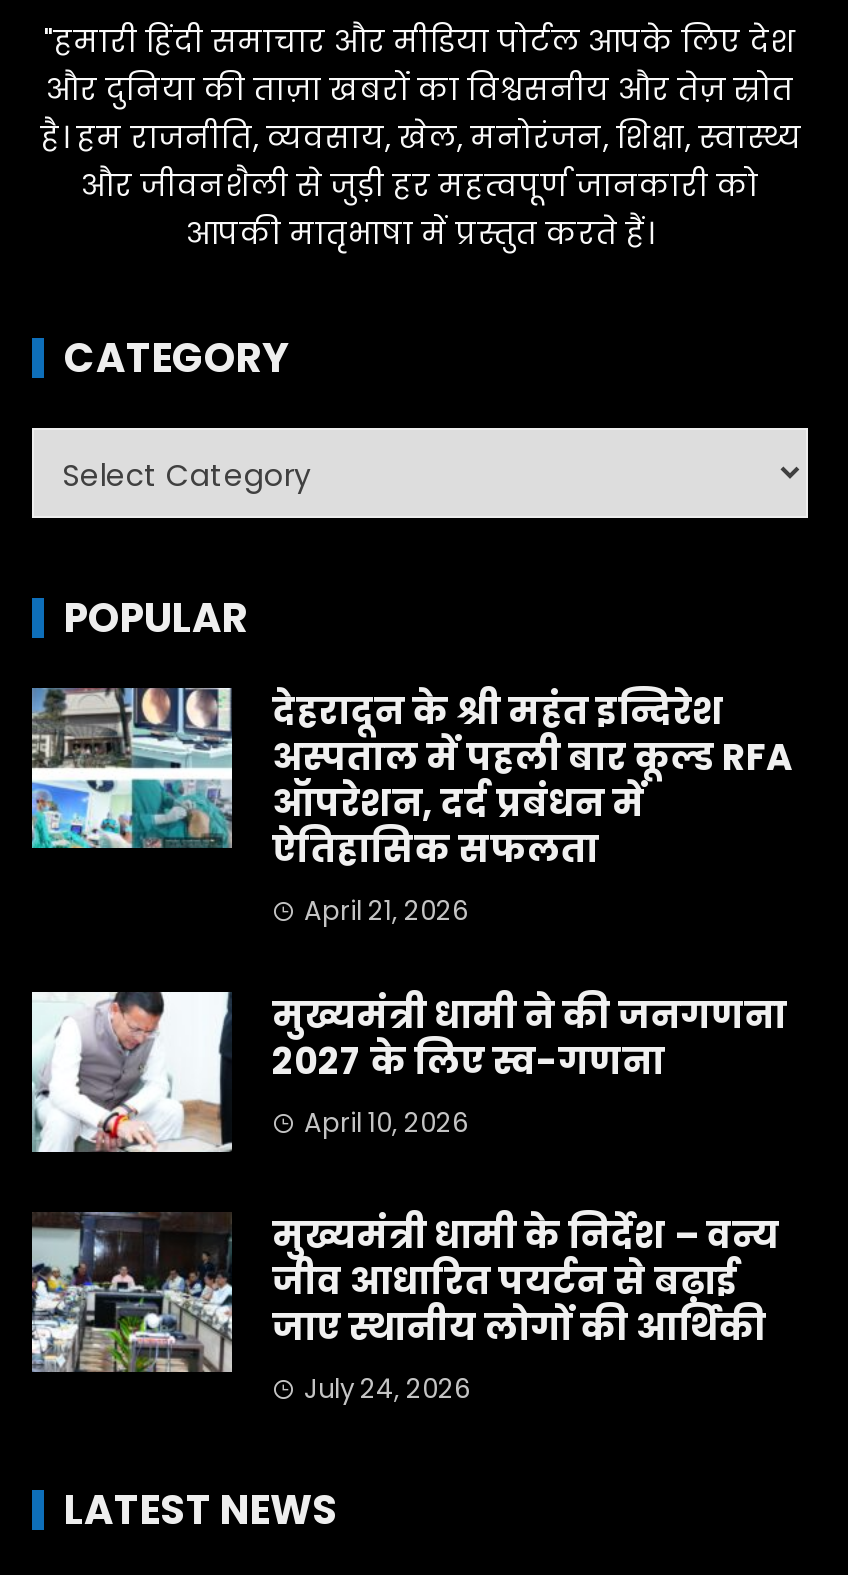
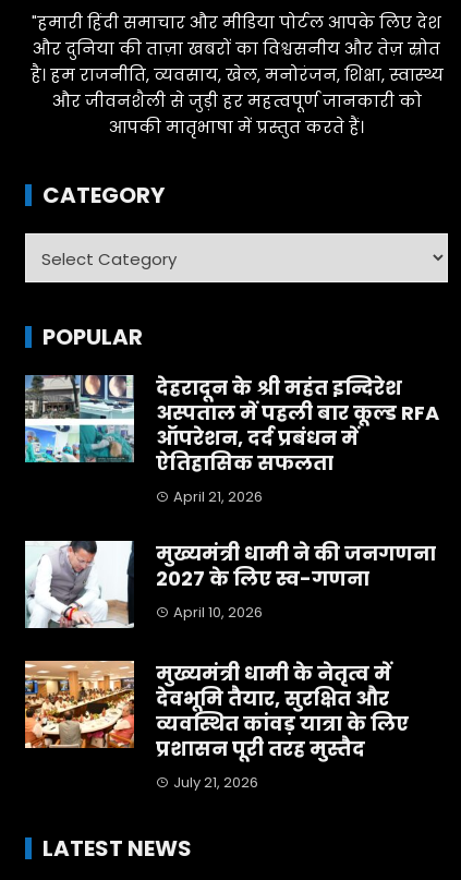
[30,1210,780,1408] [image] | मुख्यमंत्री धामी के निर्देश – वन्य | जीव आधारित पयर्टन से बढ़ाई | जाए स्थानीय लोगों की आर्थिकी | July 24, 2026 -> [24,660,409,793] [image] | मुख्यमंत्री धामी के नेतृत्व में | देवभूमि तैयार, सुरक्षित और | व्यवस्थित कांवड़ यात्रा के लिए | प्रशासन पूरी तरह मुस्तैद | July 21, 2026

